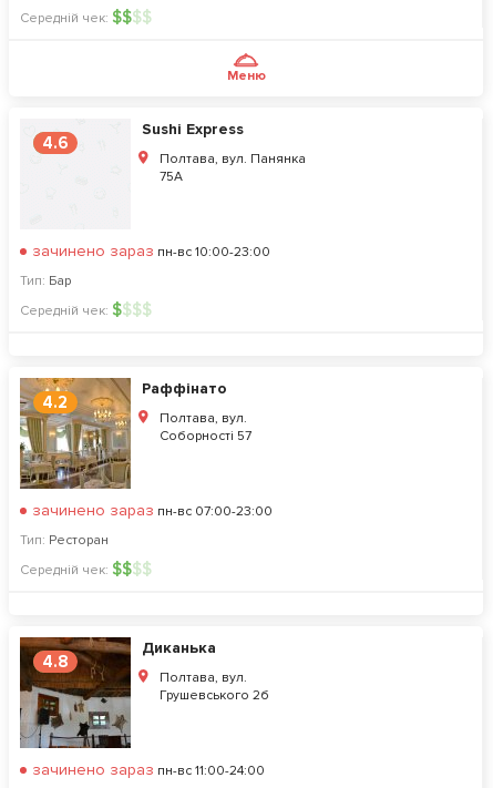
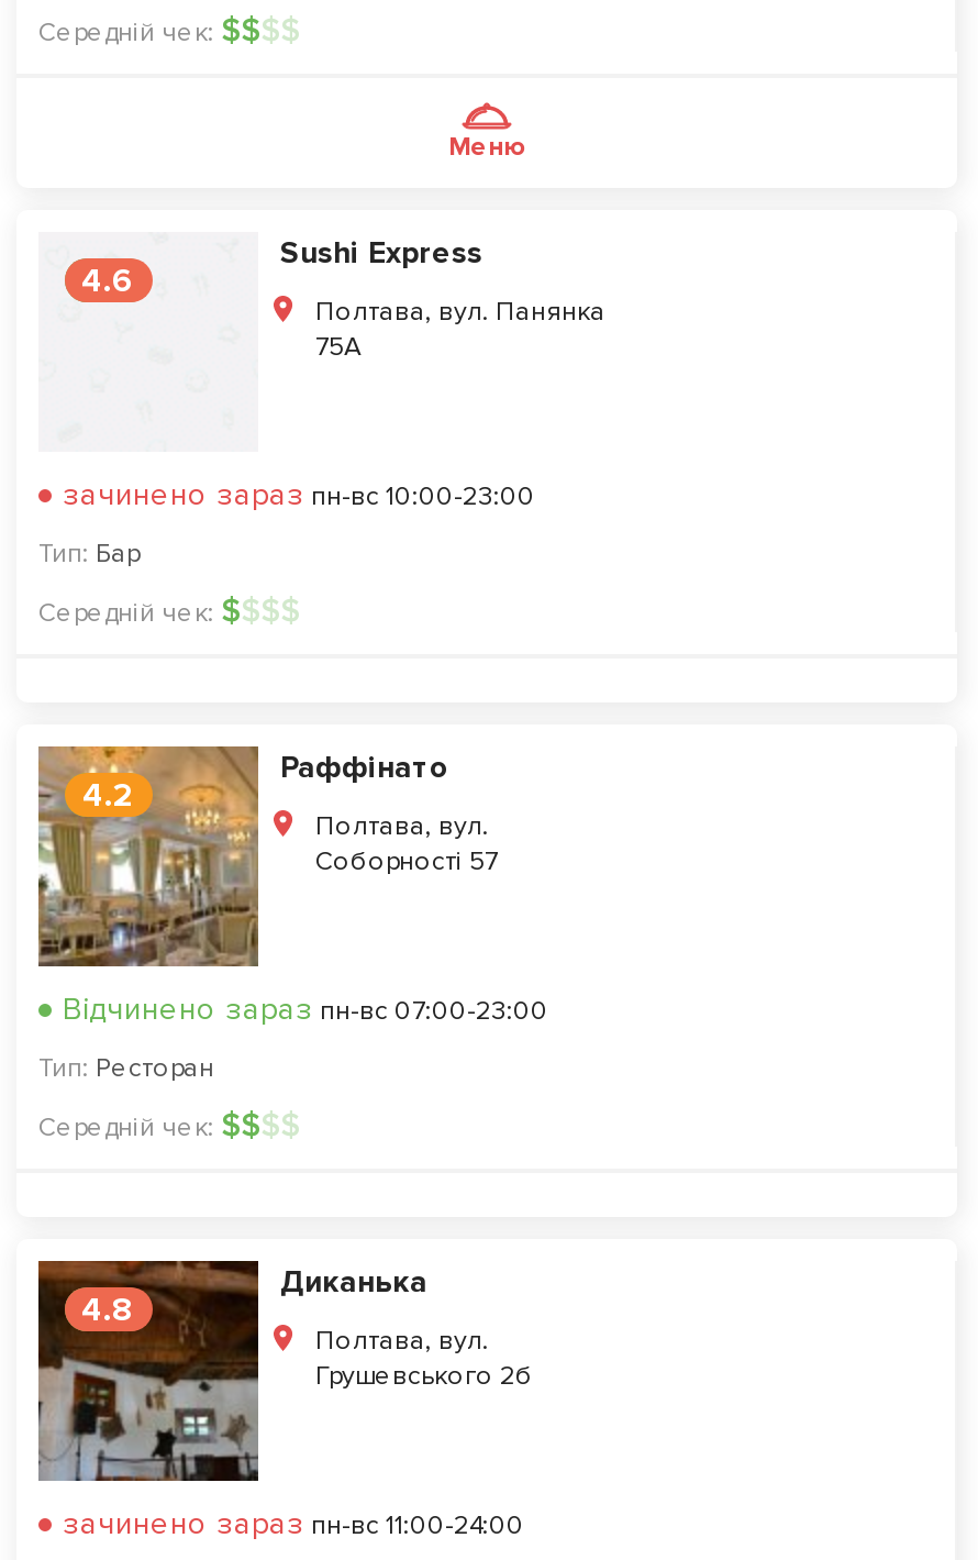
[32,501,273,520] зачинено зараз пн-вс 07:00-23:00 -> [63,991,548,1028] Відчинено зараз пн-вс 07:00-23:00

